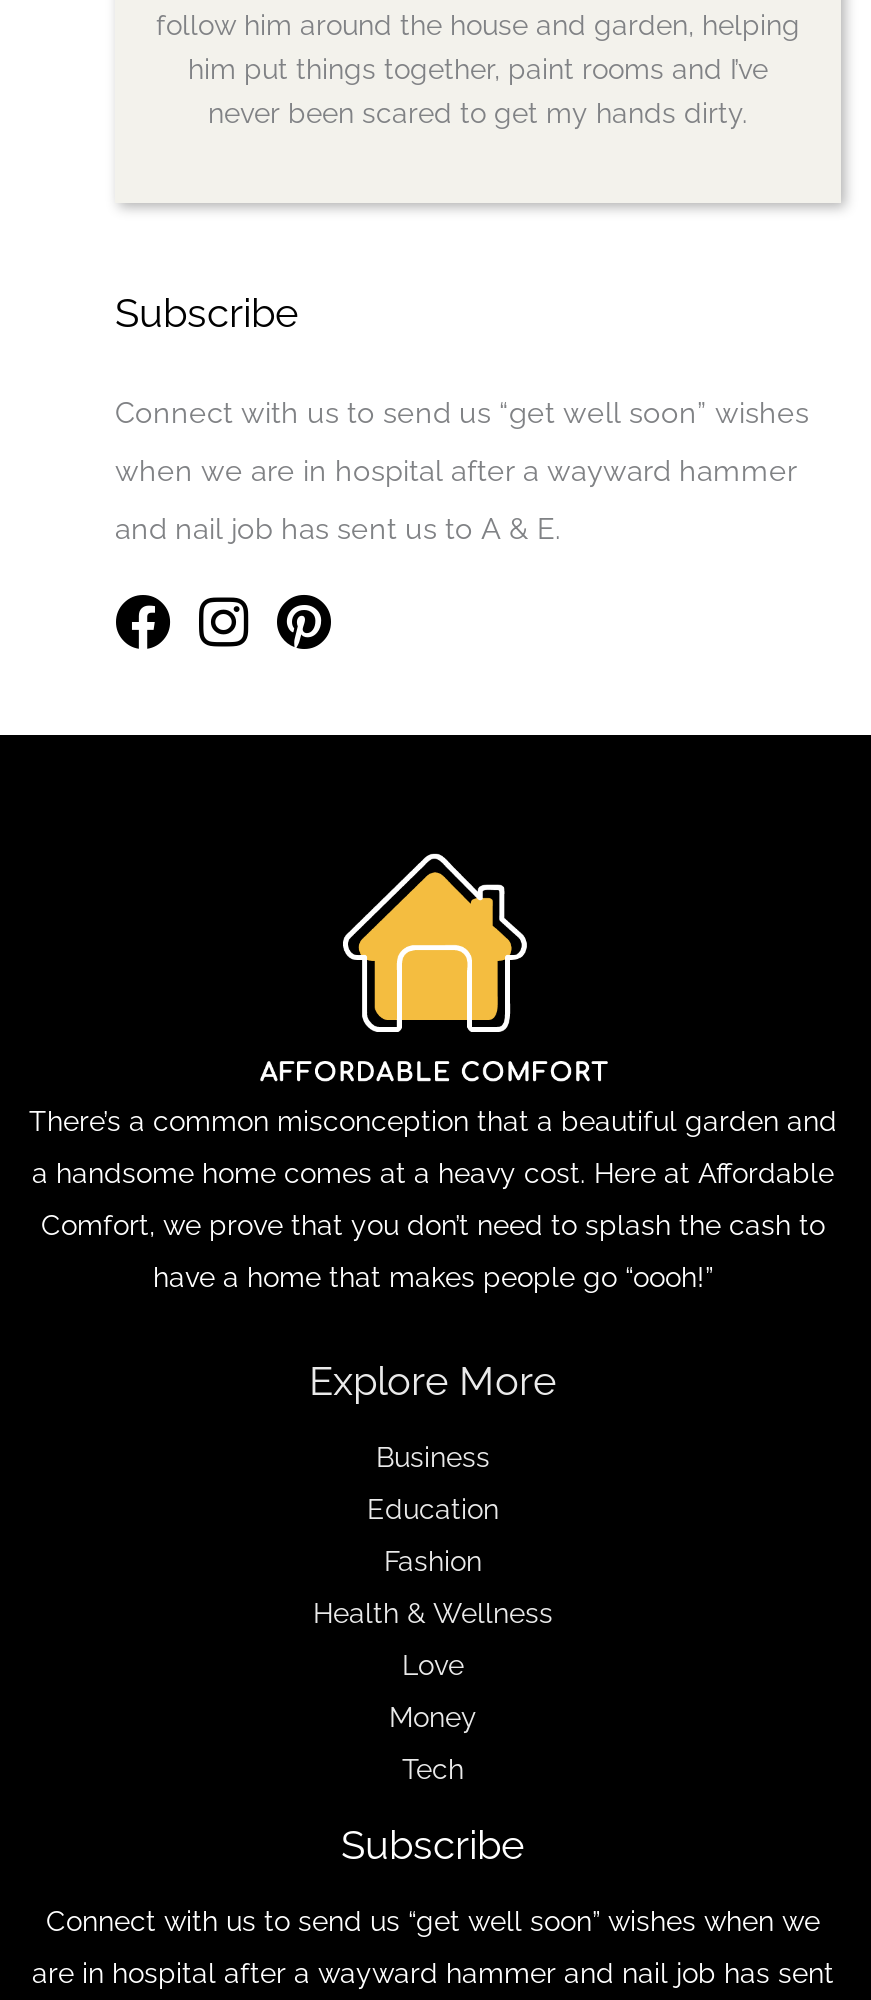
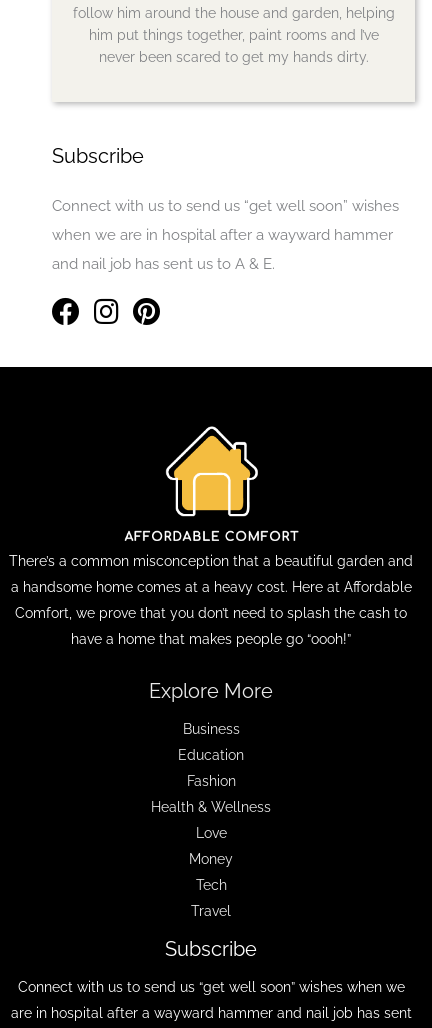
none -> [191,903,231,919] Travel

